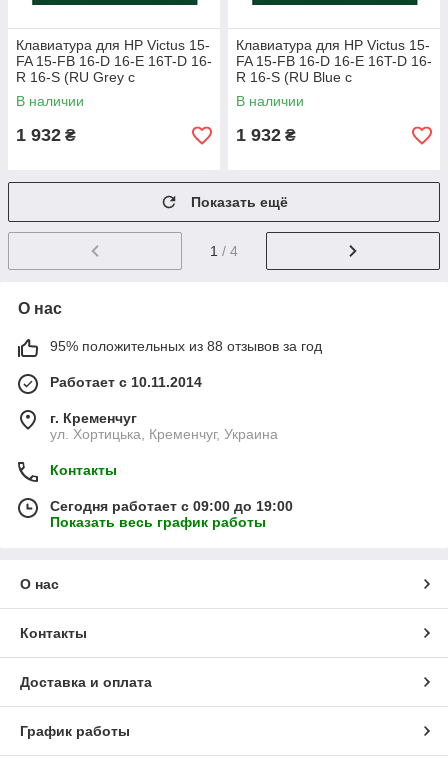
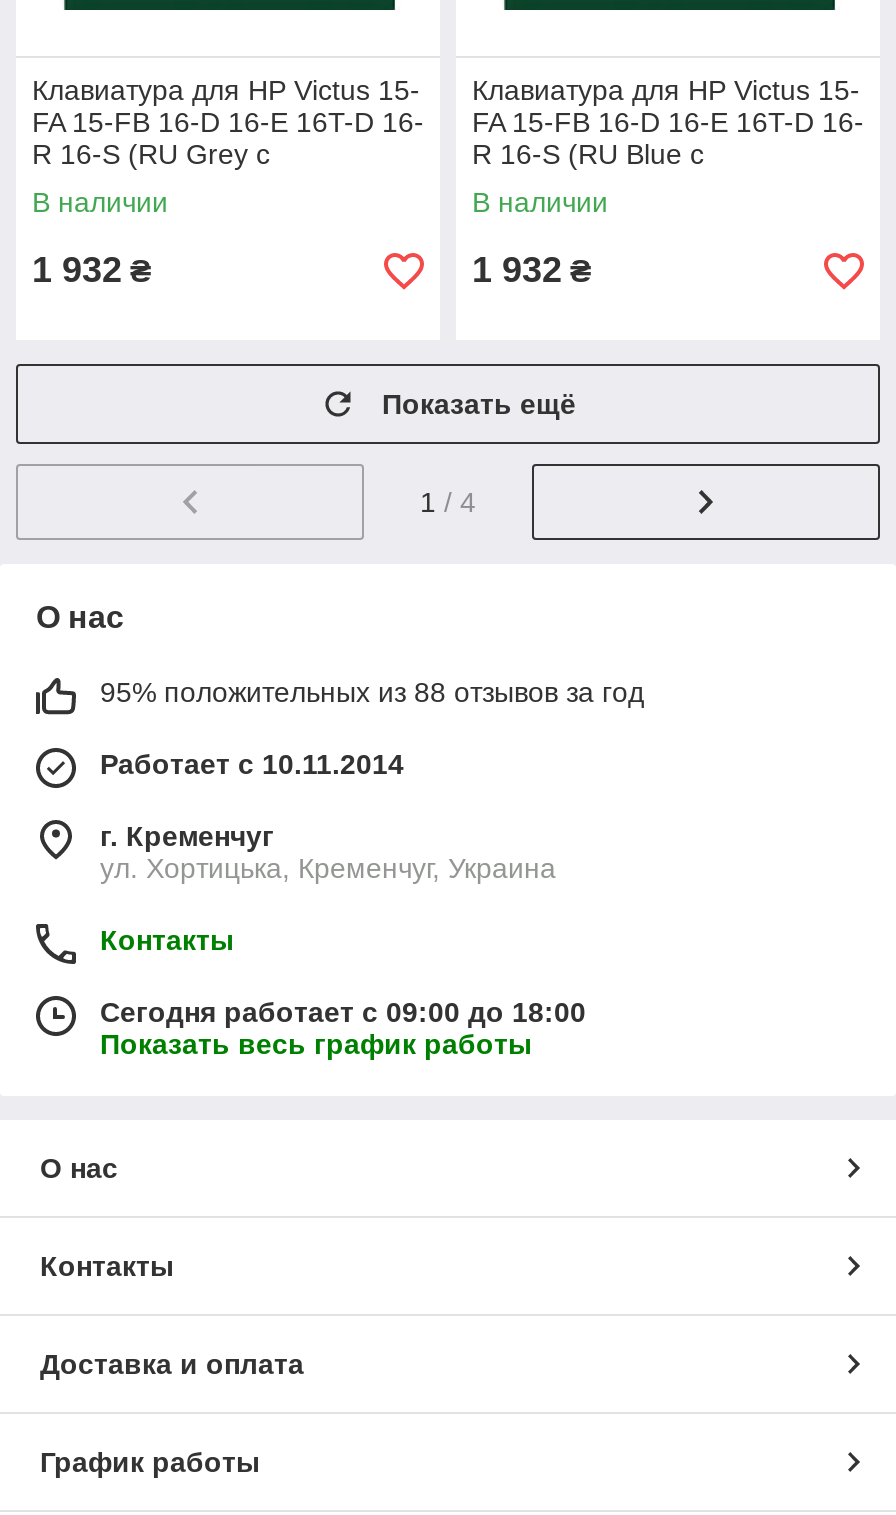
[50,498,293,514] Сегодня работает с 09:00 до 19:00 -> [100,996,586,1028] Сегодня работает с 09:00 до 18:00

